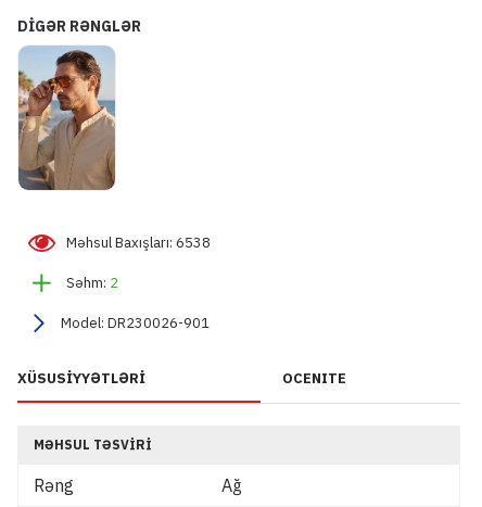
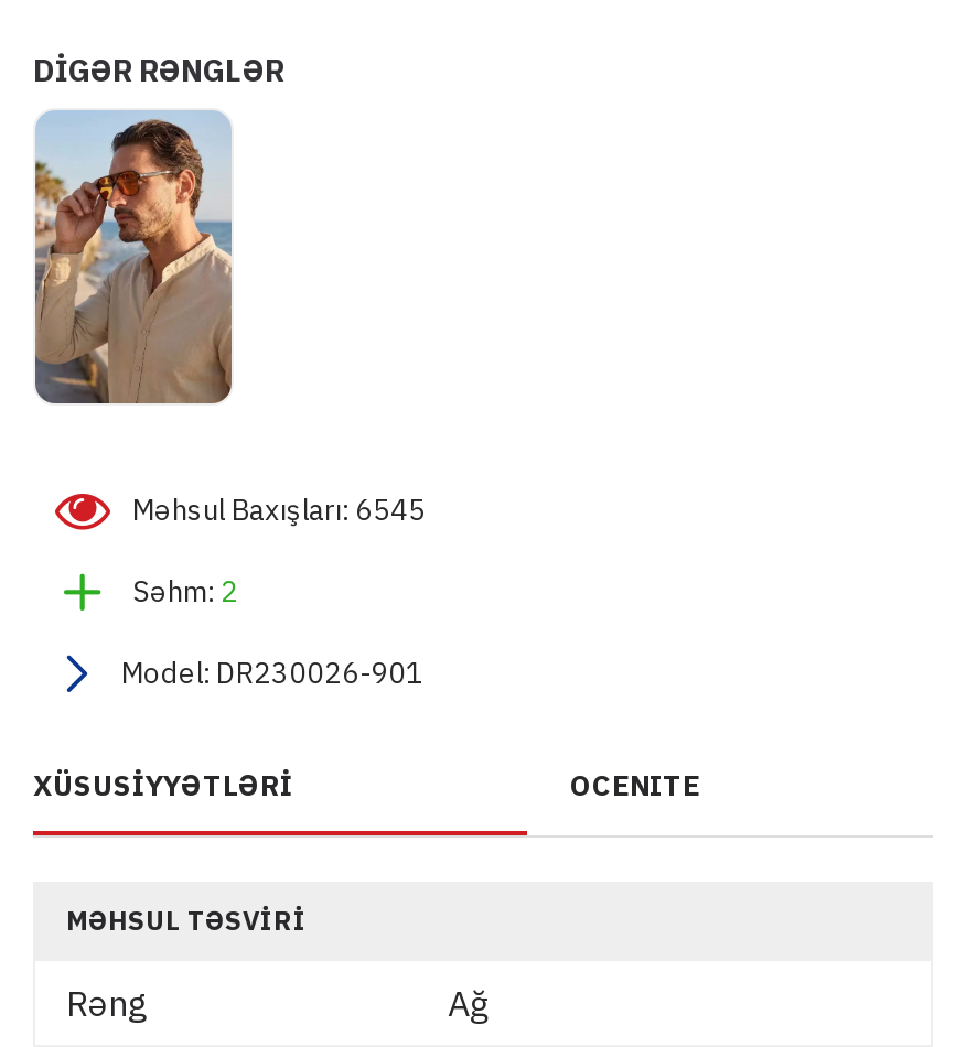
[66,233,211,251] Məhsul Baxışları: 6538 -> [132,491,426,528] Məhsul Baxışları: 6545

